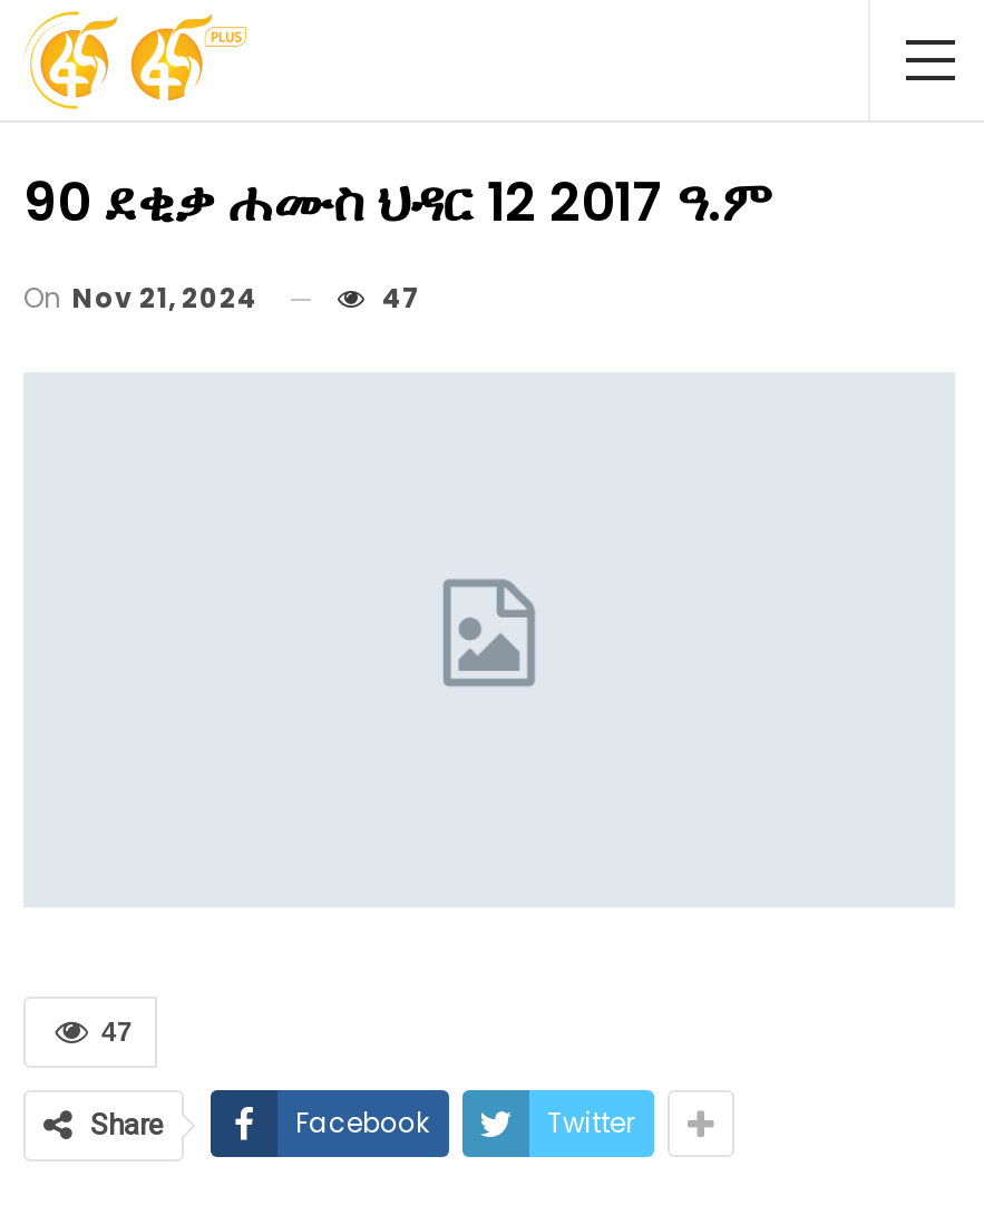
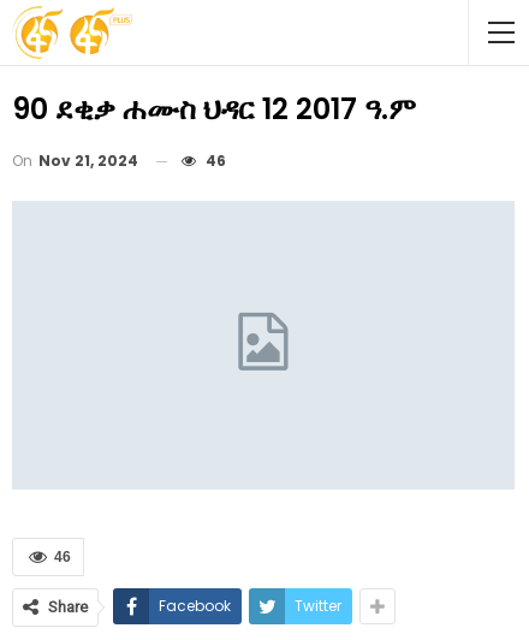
[382,279,420,317] 47 -> [206,150,226,171] 46
[101,1016,133,1047] 47 -> [54,548,71,565] 46

